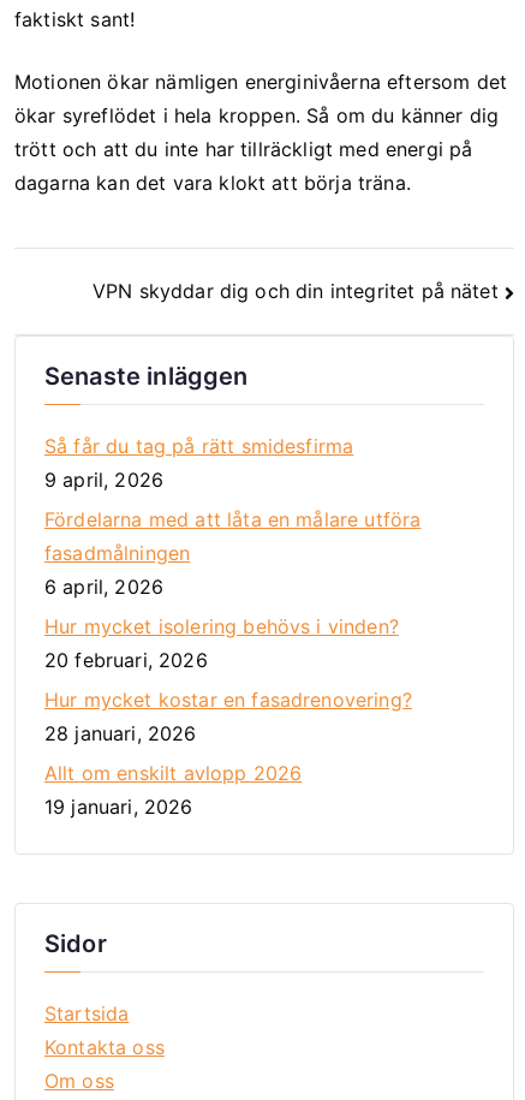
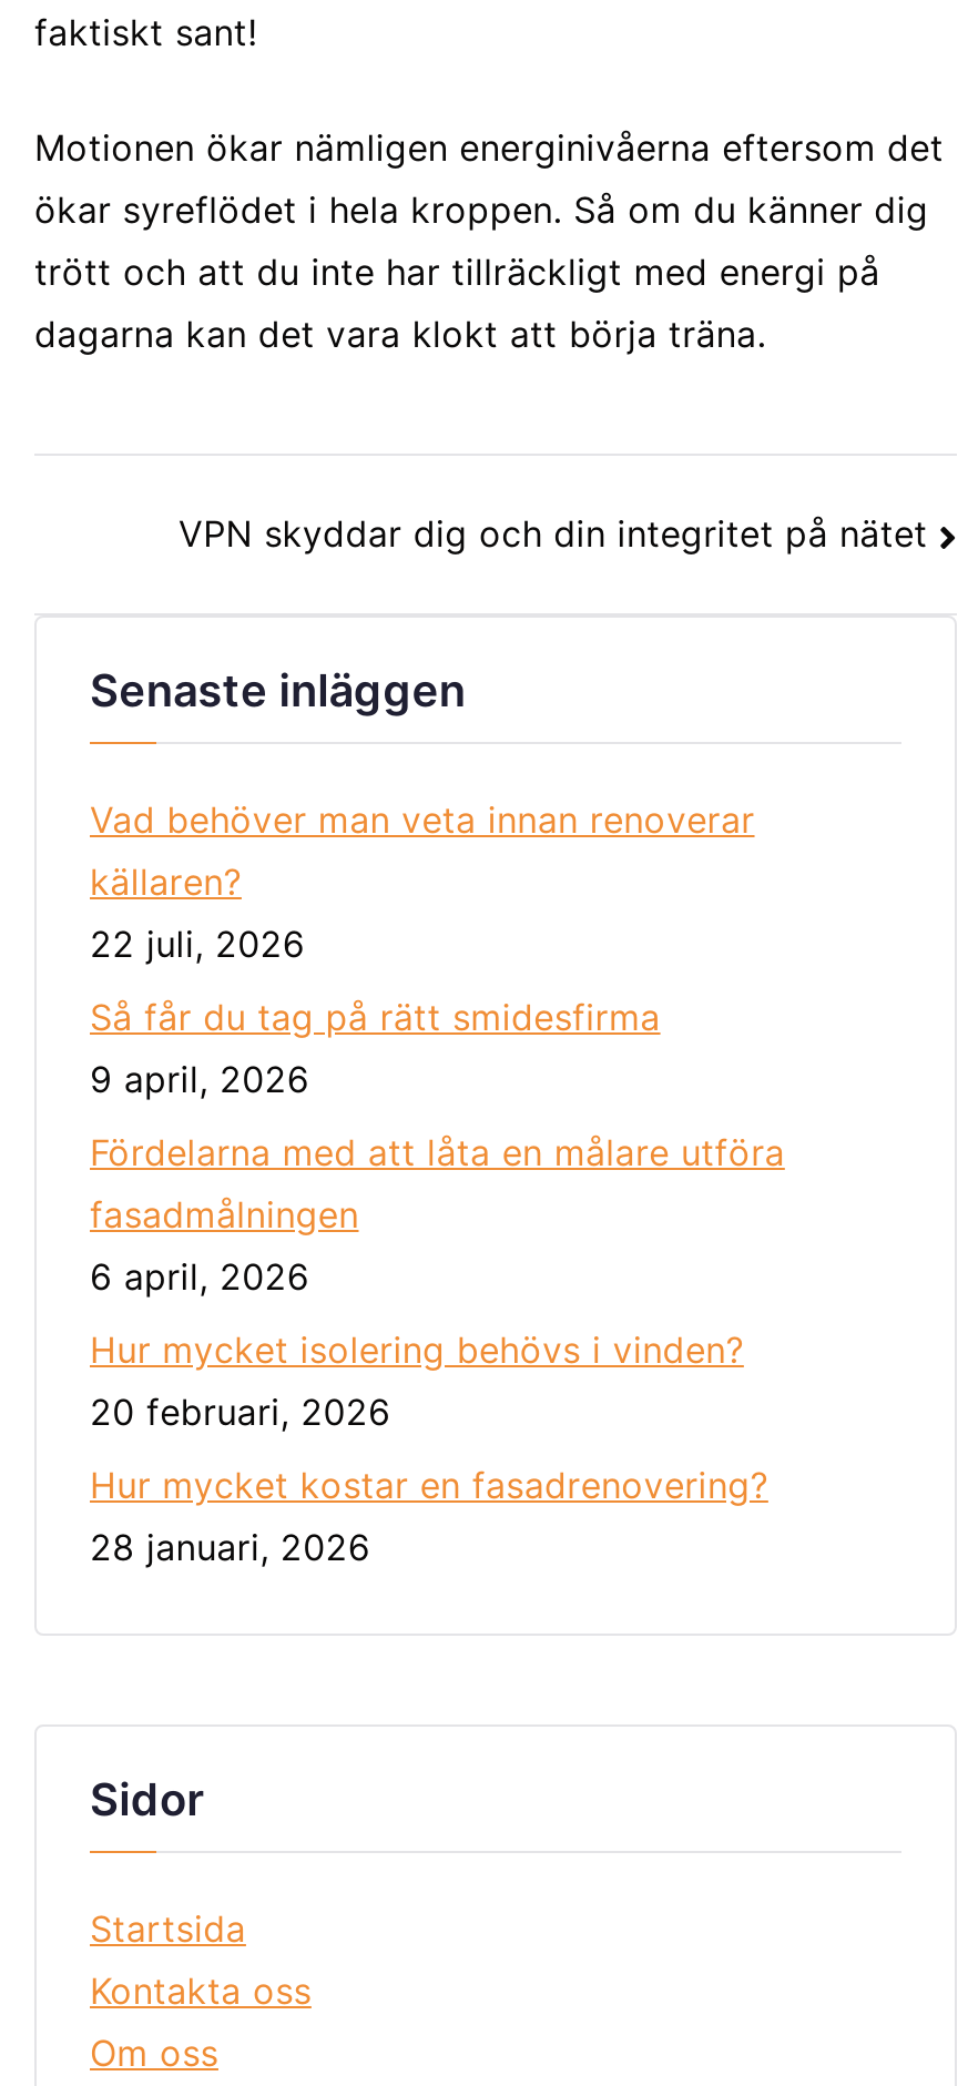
none -> [90,797,755,965] Vad behöver man veta innan renoverar | källaren? | 22 juli, 2026
moved [44,434,421,745] -> [90,994,785,1569]: Så får du tag på rätt smidesfirma | 9 april, 2026 | Fördelarna med att låta en målare utföra | ... | Hur mycket kostar en fasadrenovering? | 28 januari, 2026
[44,761,302,818] Allt om enskilt avlopp 2026 | 19 januari, 2026 -> none

